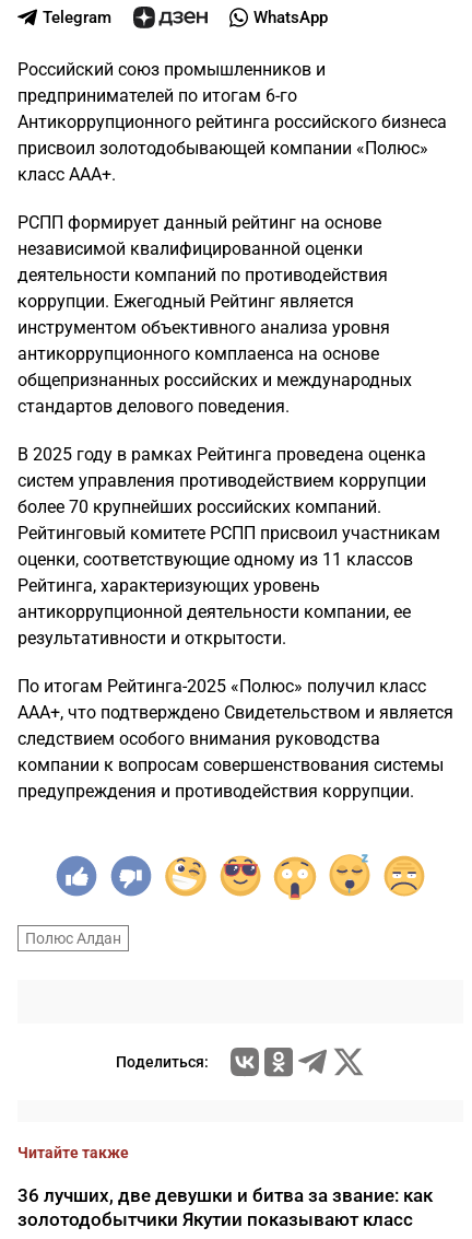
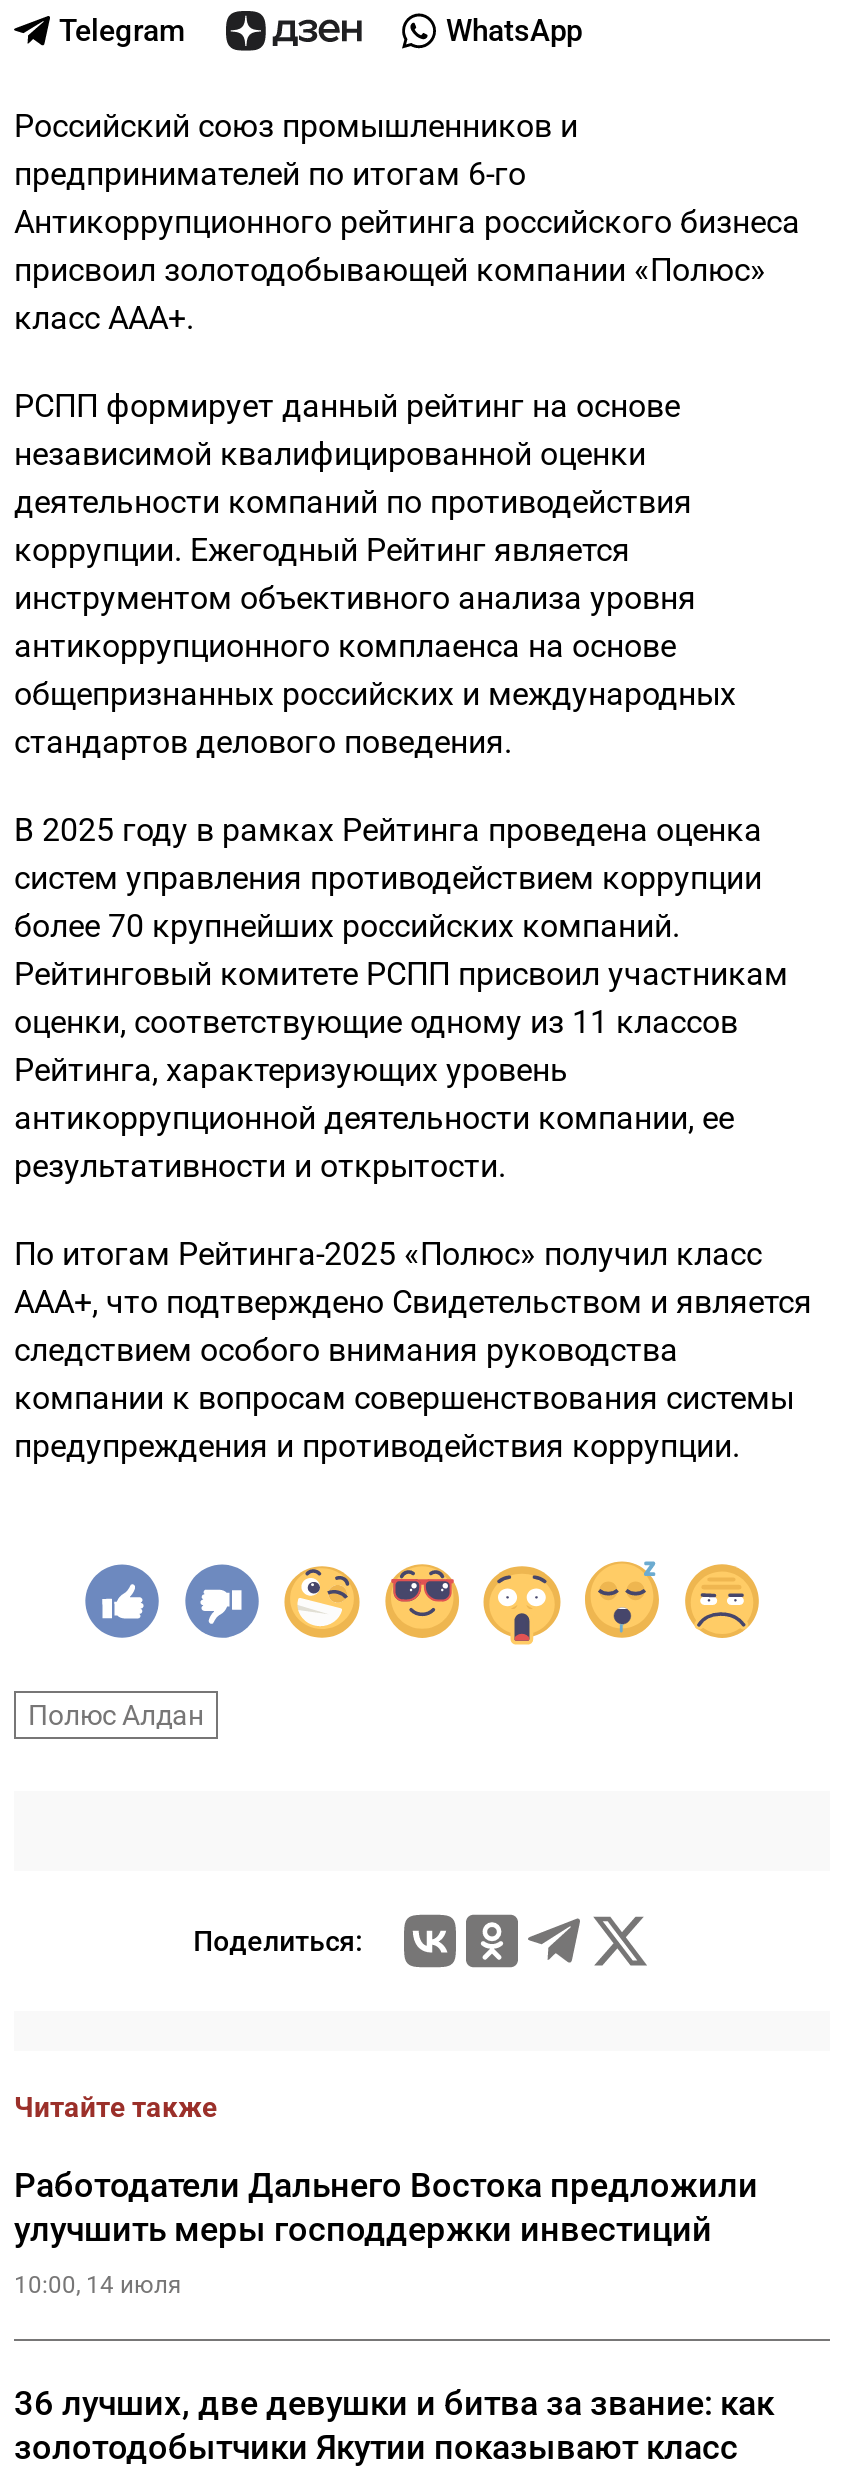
none -> [14,2165,758,2299] Работодатели Дальнего Востока предложили | улучшить меры господдержки инвестиций | 10:00, 14 июля

